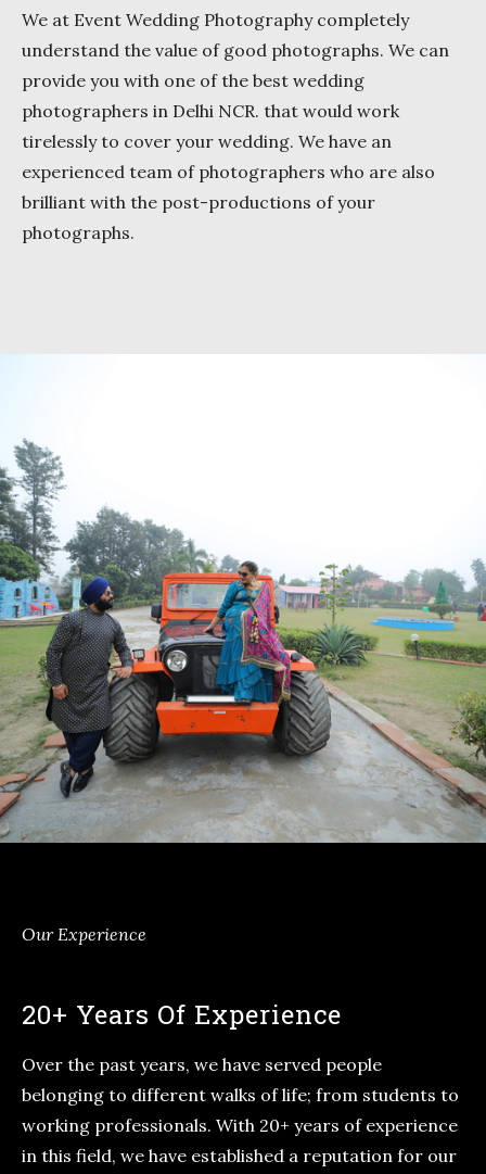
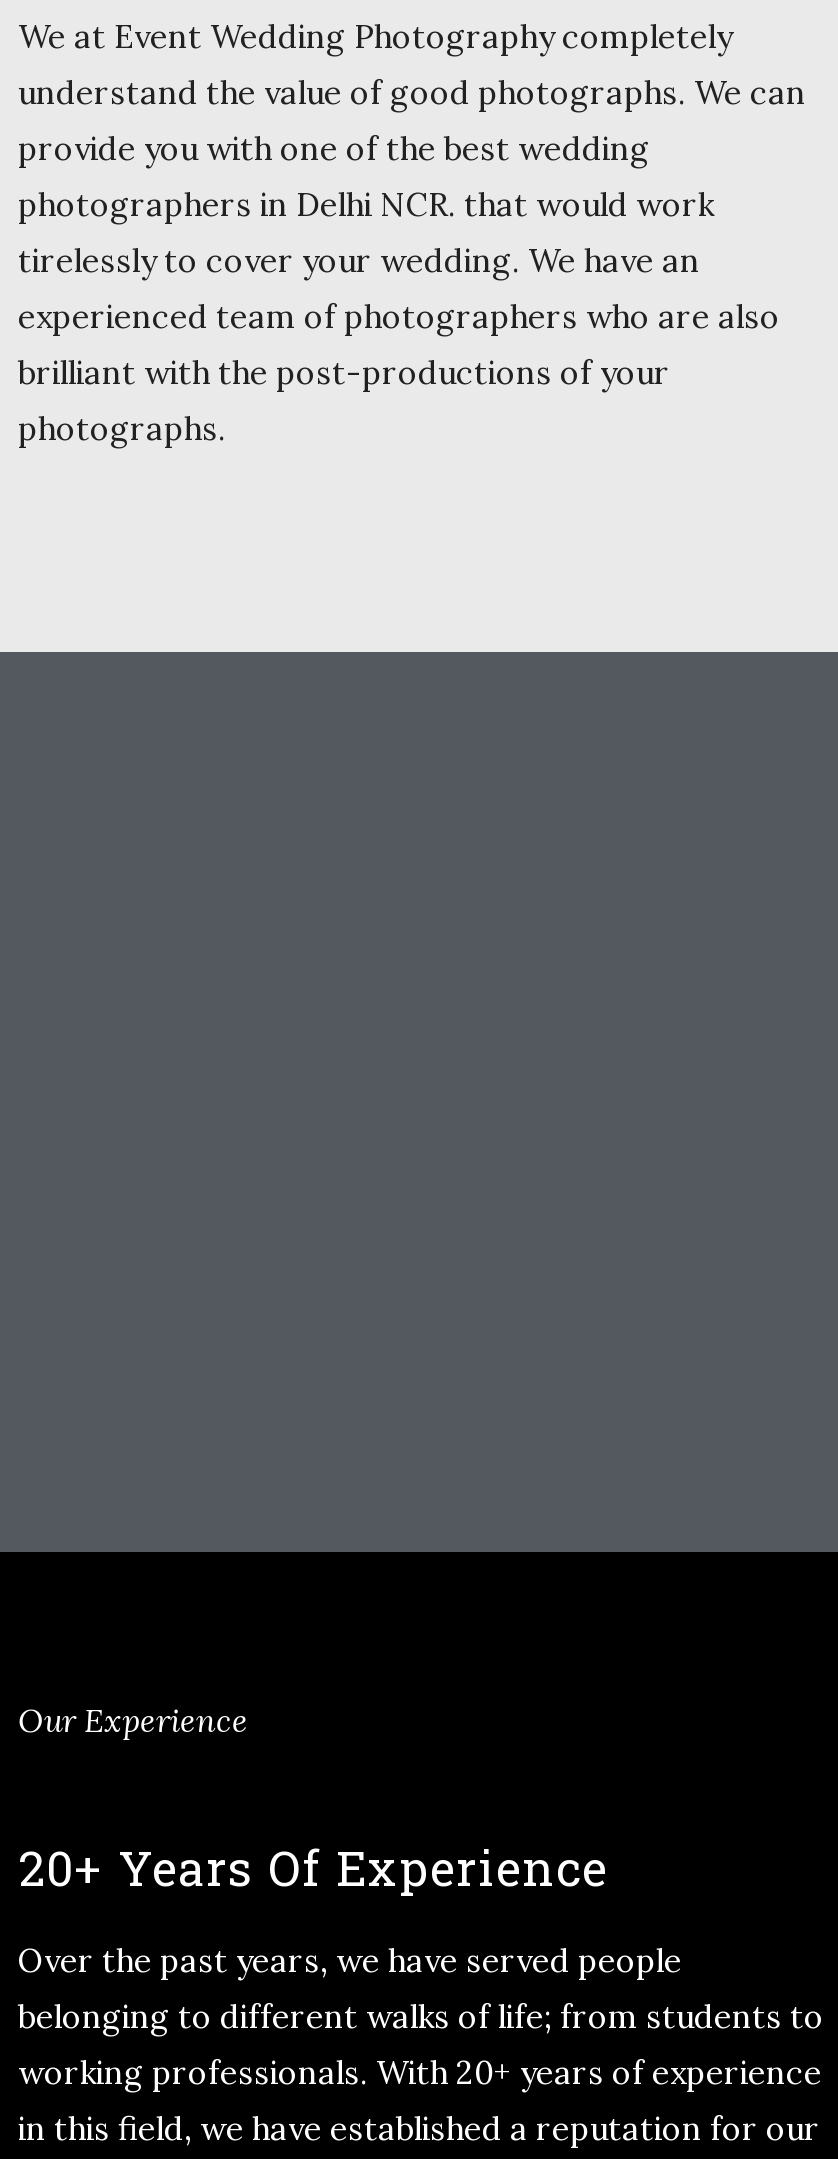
[3,354,483,843] [image] -> none

